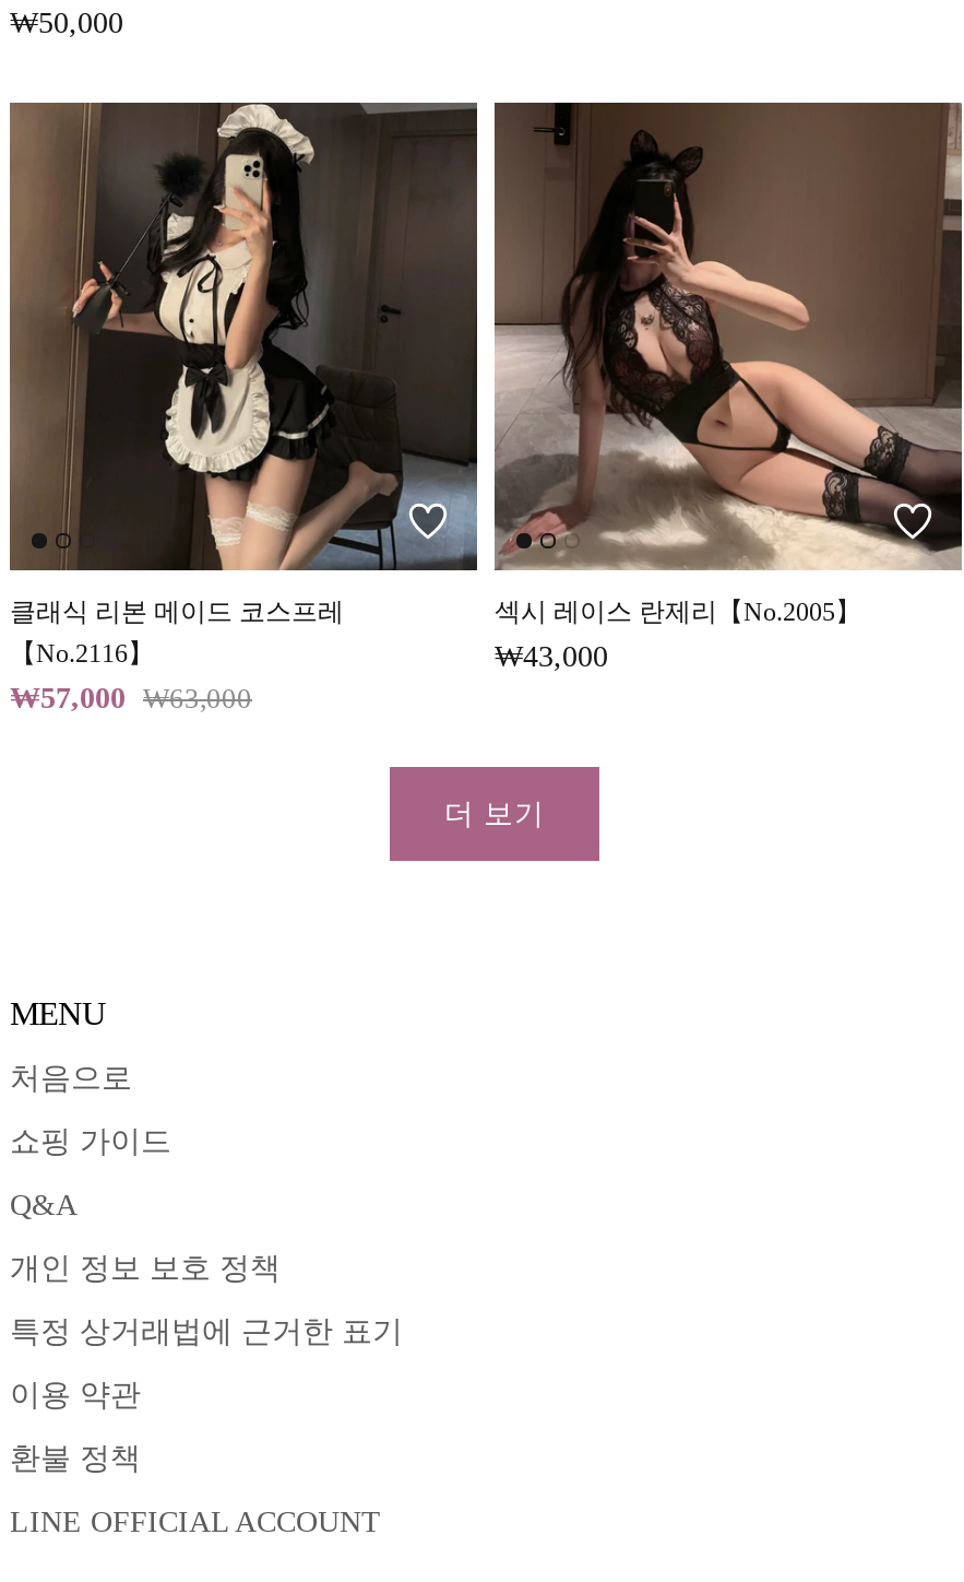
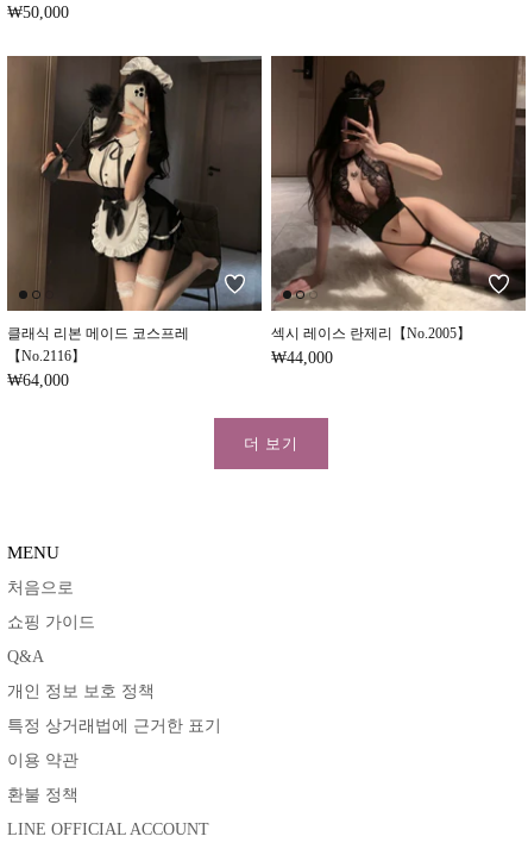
[495,640,608,673] ₩43,000 -> [271,349,333,367] ₩44,000
[10,682,252,714] ₩57,000 ₩63,000 -> [7,371,69,389] ₩64,000

